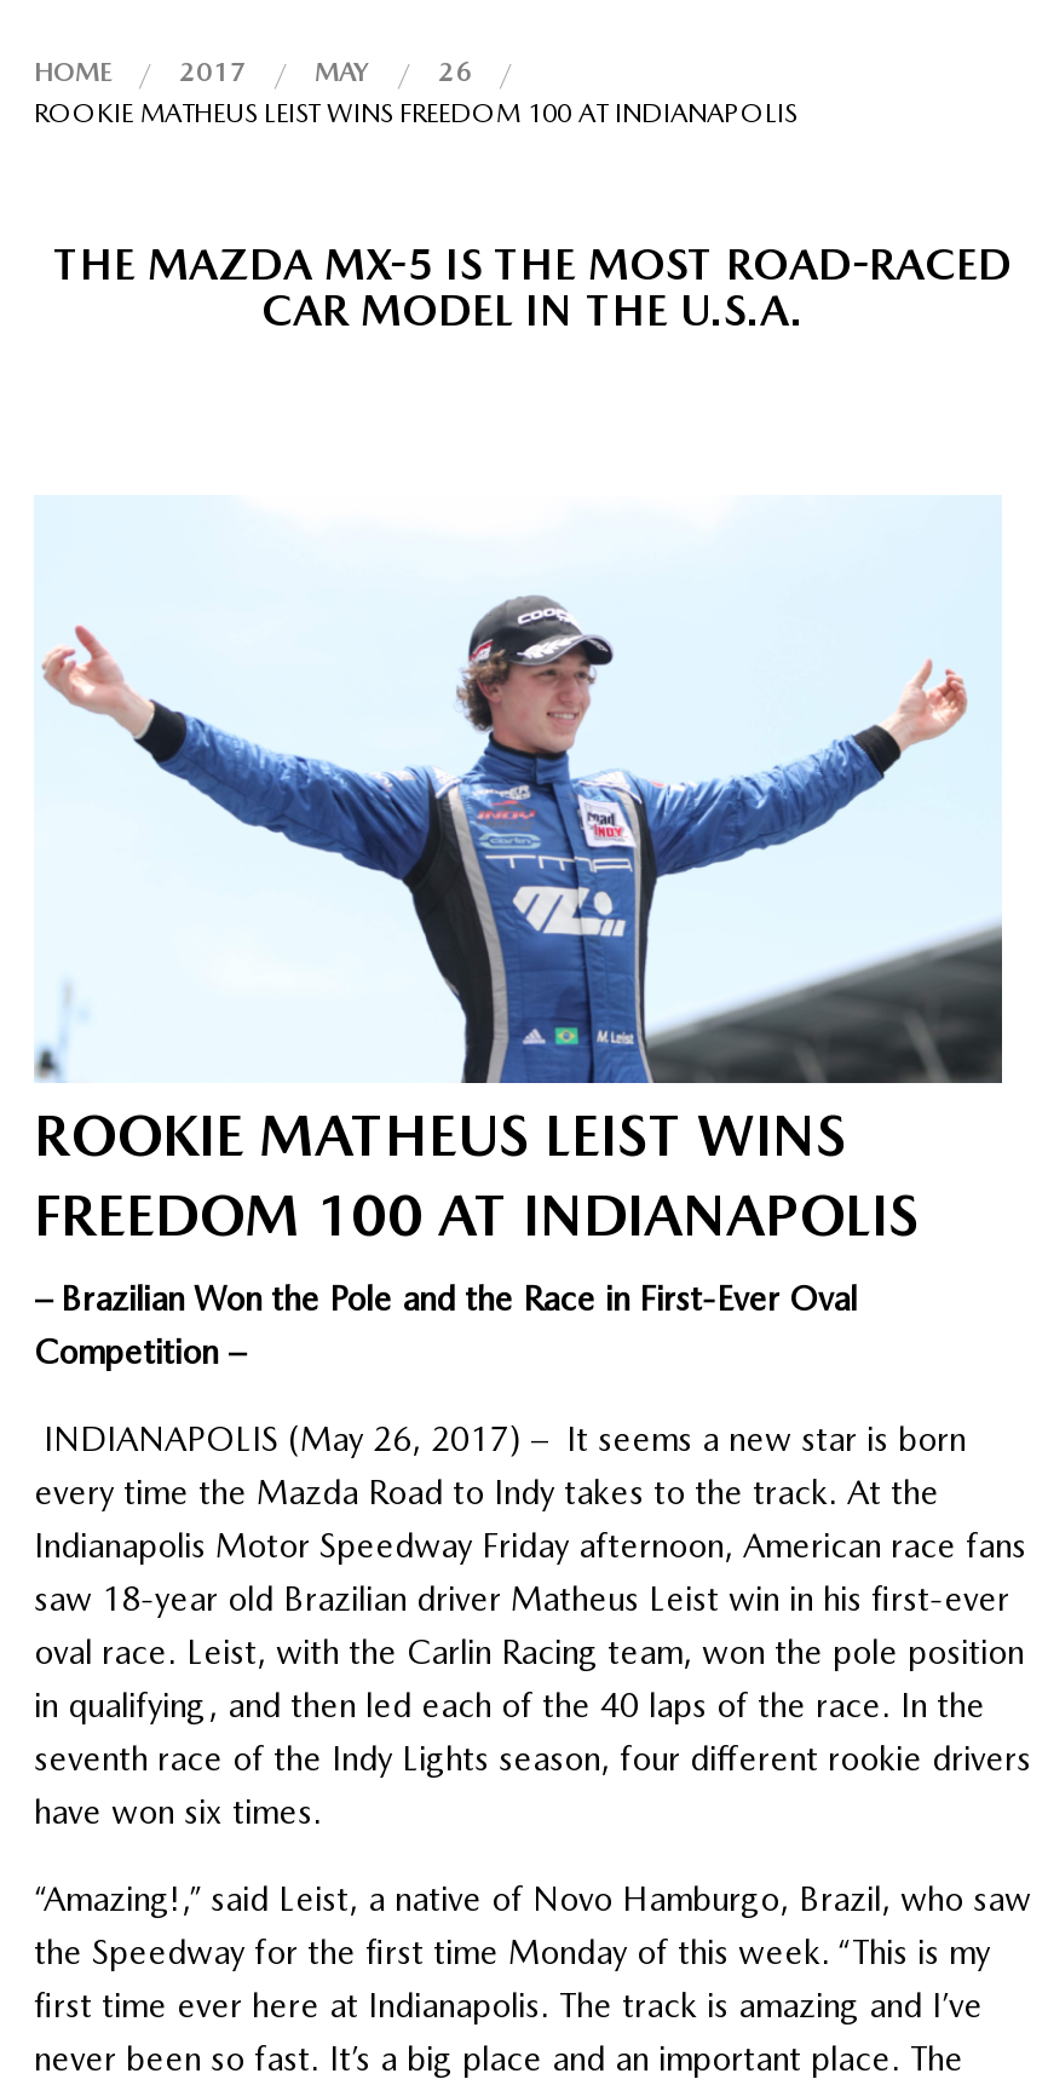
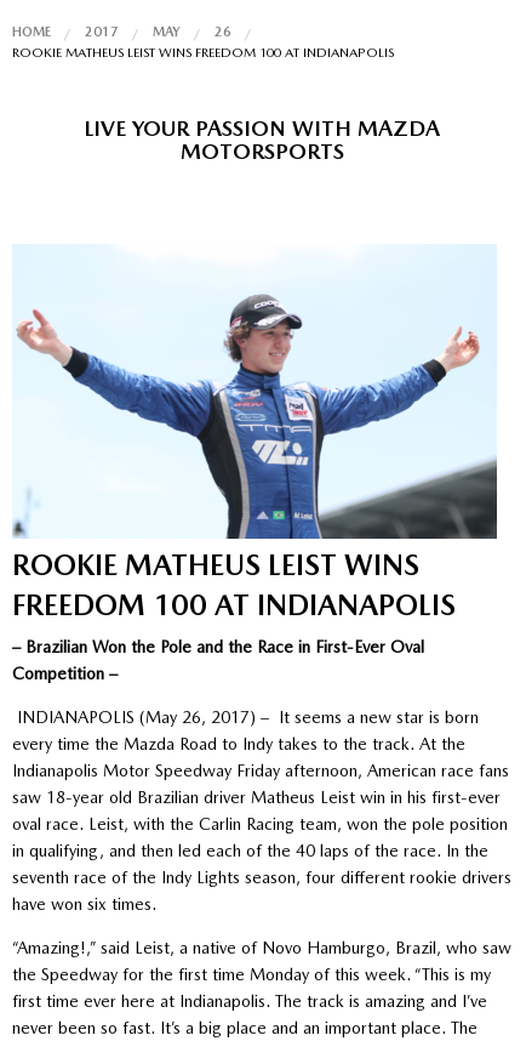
[53,238,1012,335] THE MAZDA MX-5 IS THE MOST ROAD-RACED | CAR MODEL IN THE U.S.A. -> [84,115,440,164] LIVE YOUR PASSION WITH MAZDA | MOTORSPORTS

